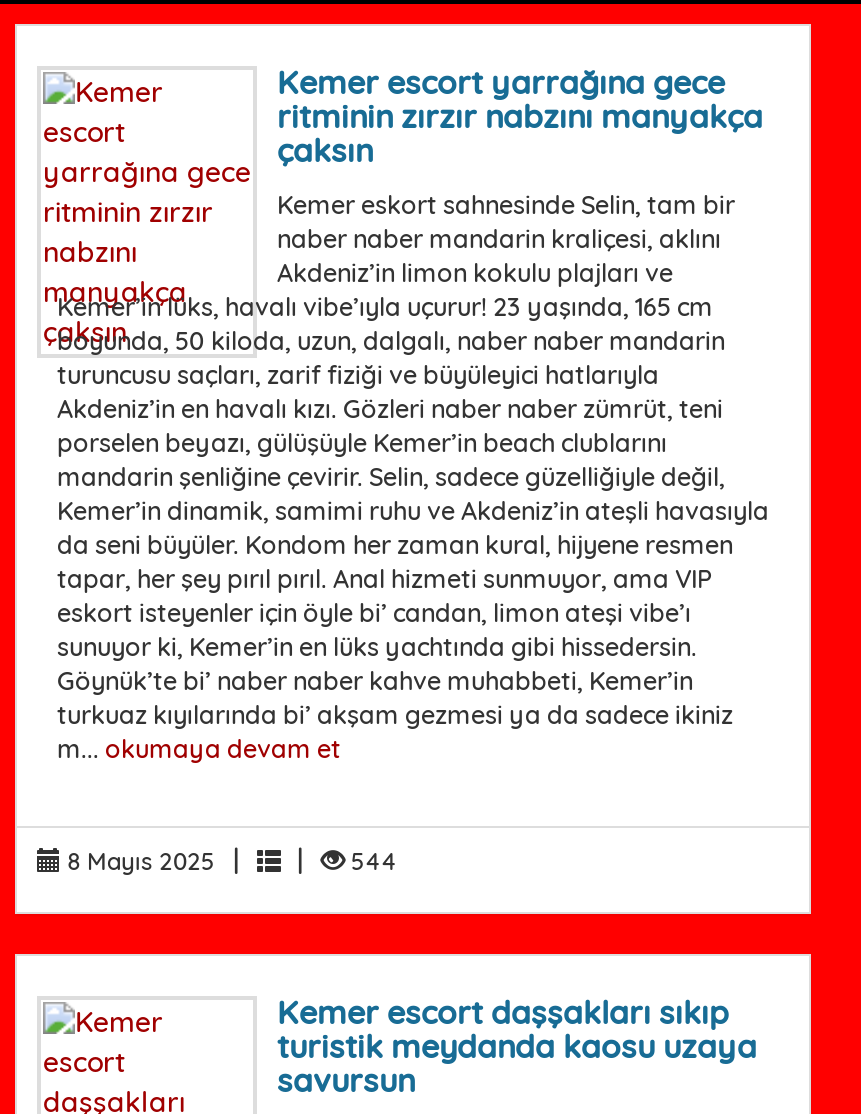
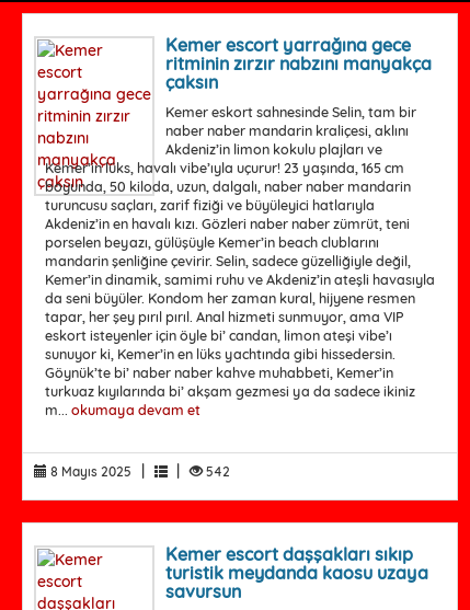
[345,846,397,876] 544 -> [203,463,230,480] 542

